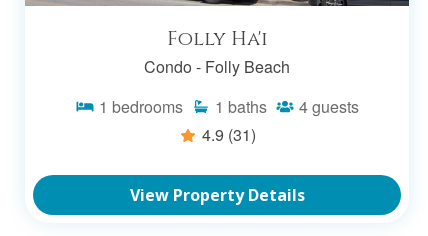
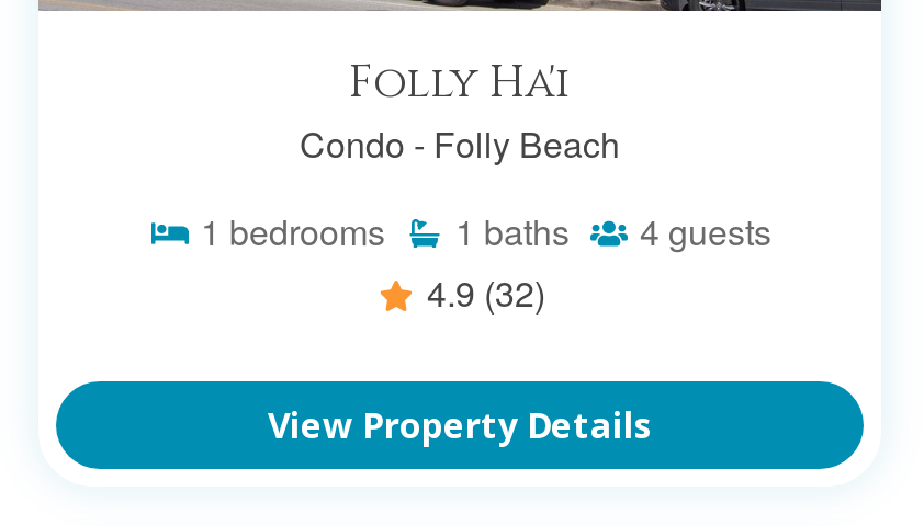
[202,122,256,145] 4.9 (31) -> [427,268,545,319] 4.9 (32)

